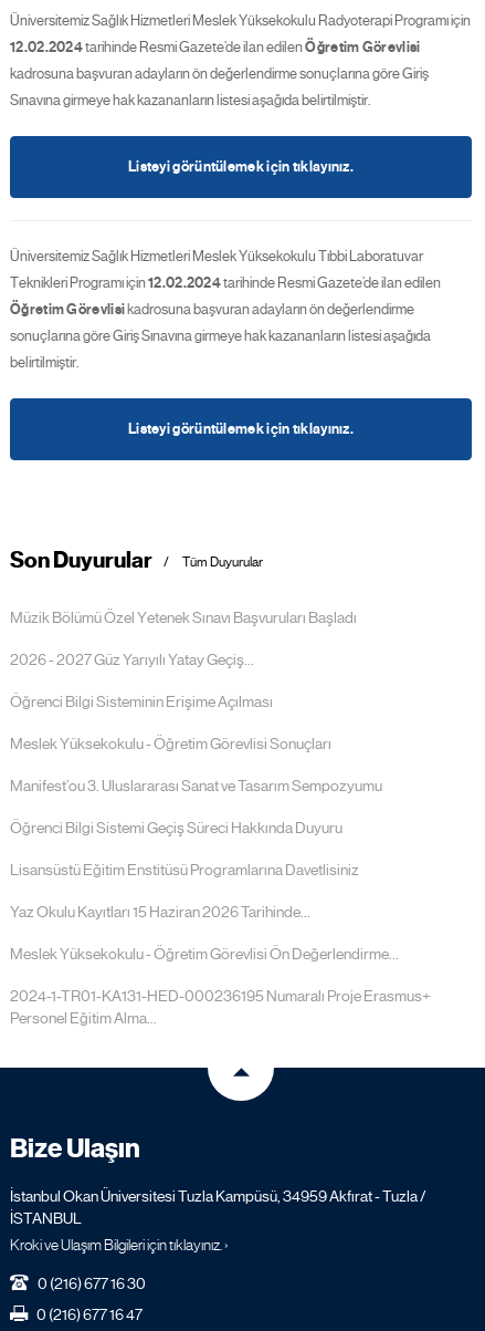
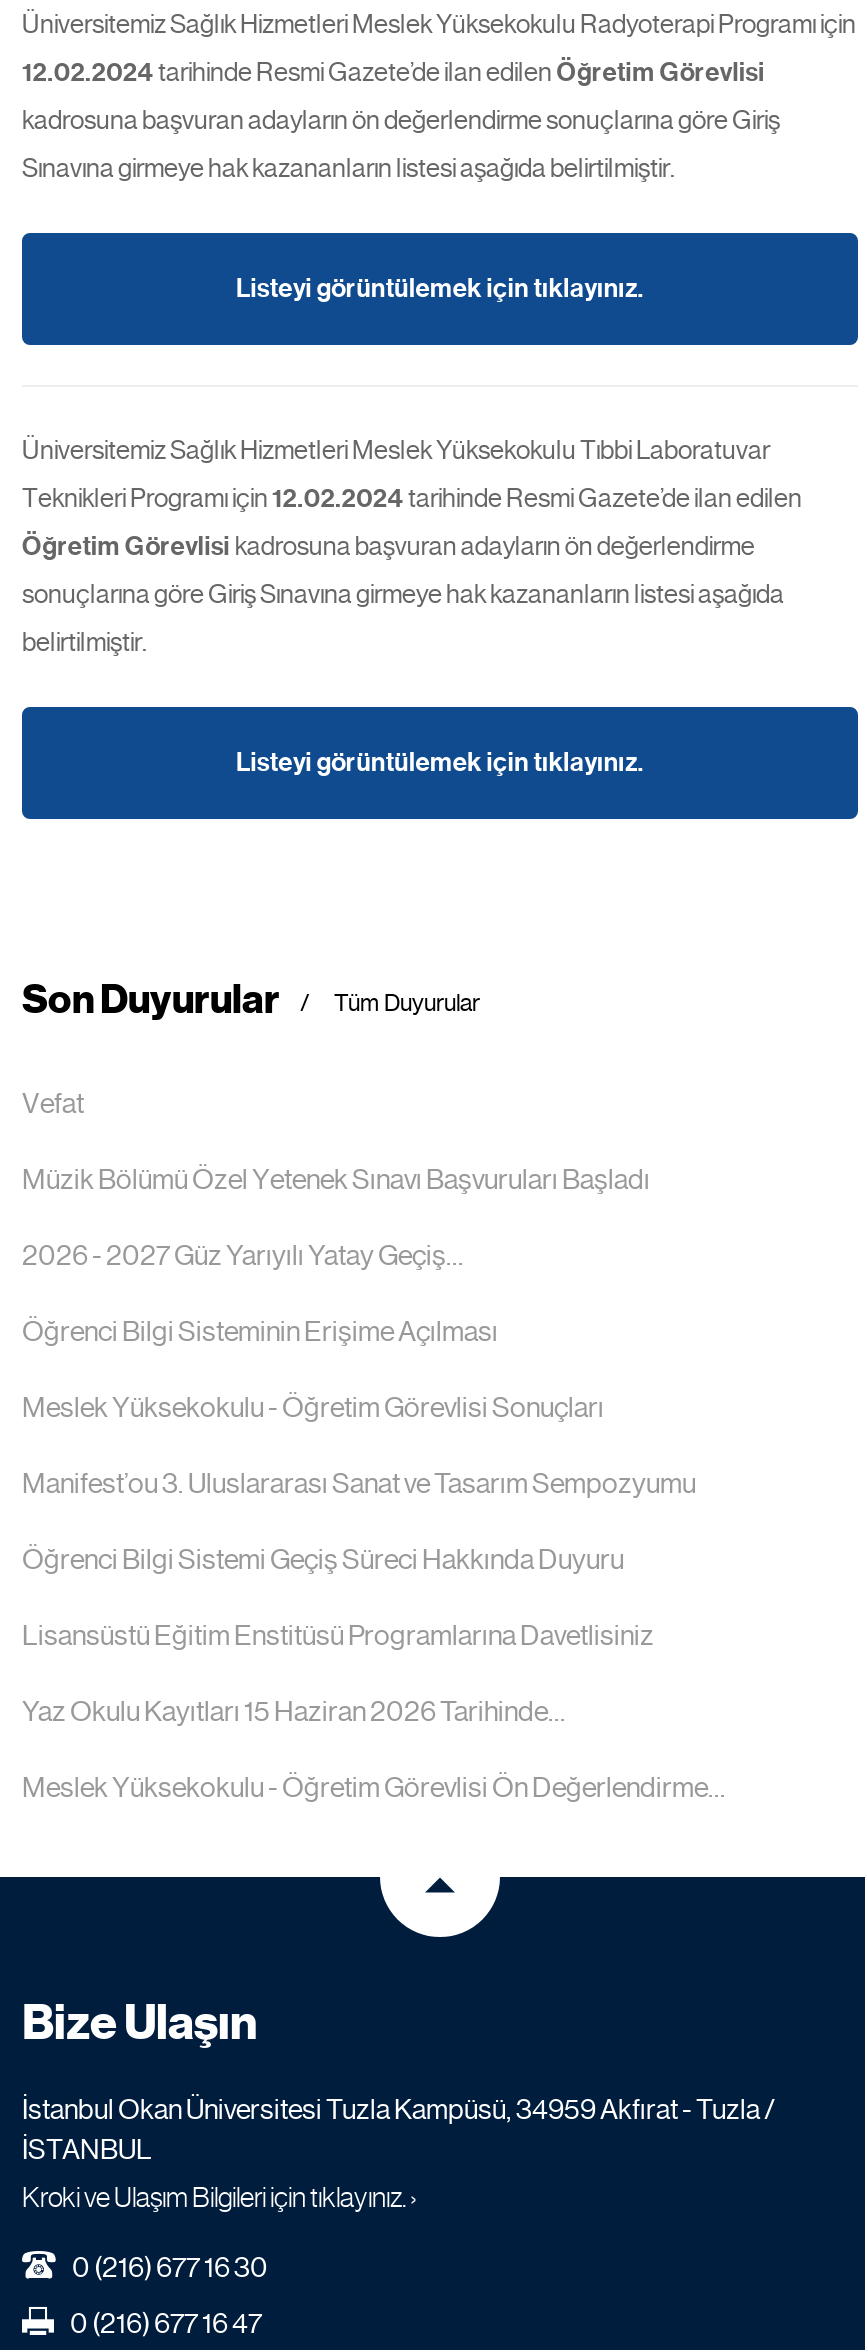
none -> [22,1087,84,1119] Vefat
moved [10,608,399,962] -> [22,1163,726,1803]: Müzik Bölümü Özel Yetenek Sınavı Başvuruları Başladı | 2026 - 2027 Güz Yarıyılı Yatay Geçiş... | Öğrenci Bilgi Sisteminin Erişime Açılması | ... | Yaz Okulu Kayıtları 15 Haziran 2026 Tarihinde... | Meslek Yüksekokulu - Öğretim Görevlisi Ön Değerlendirme...
[10,987,431,1027] 2024-1-TR01-KA131-HED-000236195 Numaralı Proje Erasmus+ | Personel Eğitim Alma... -> none

